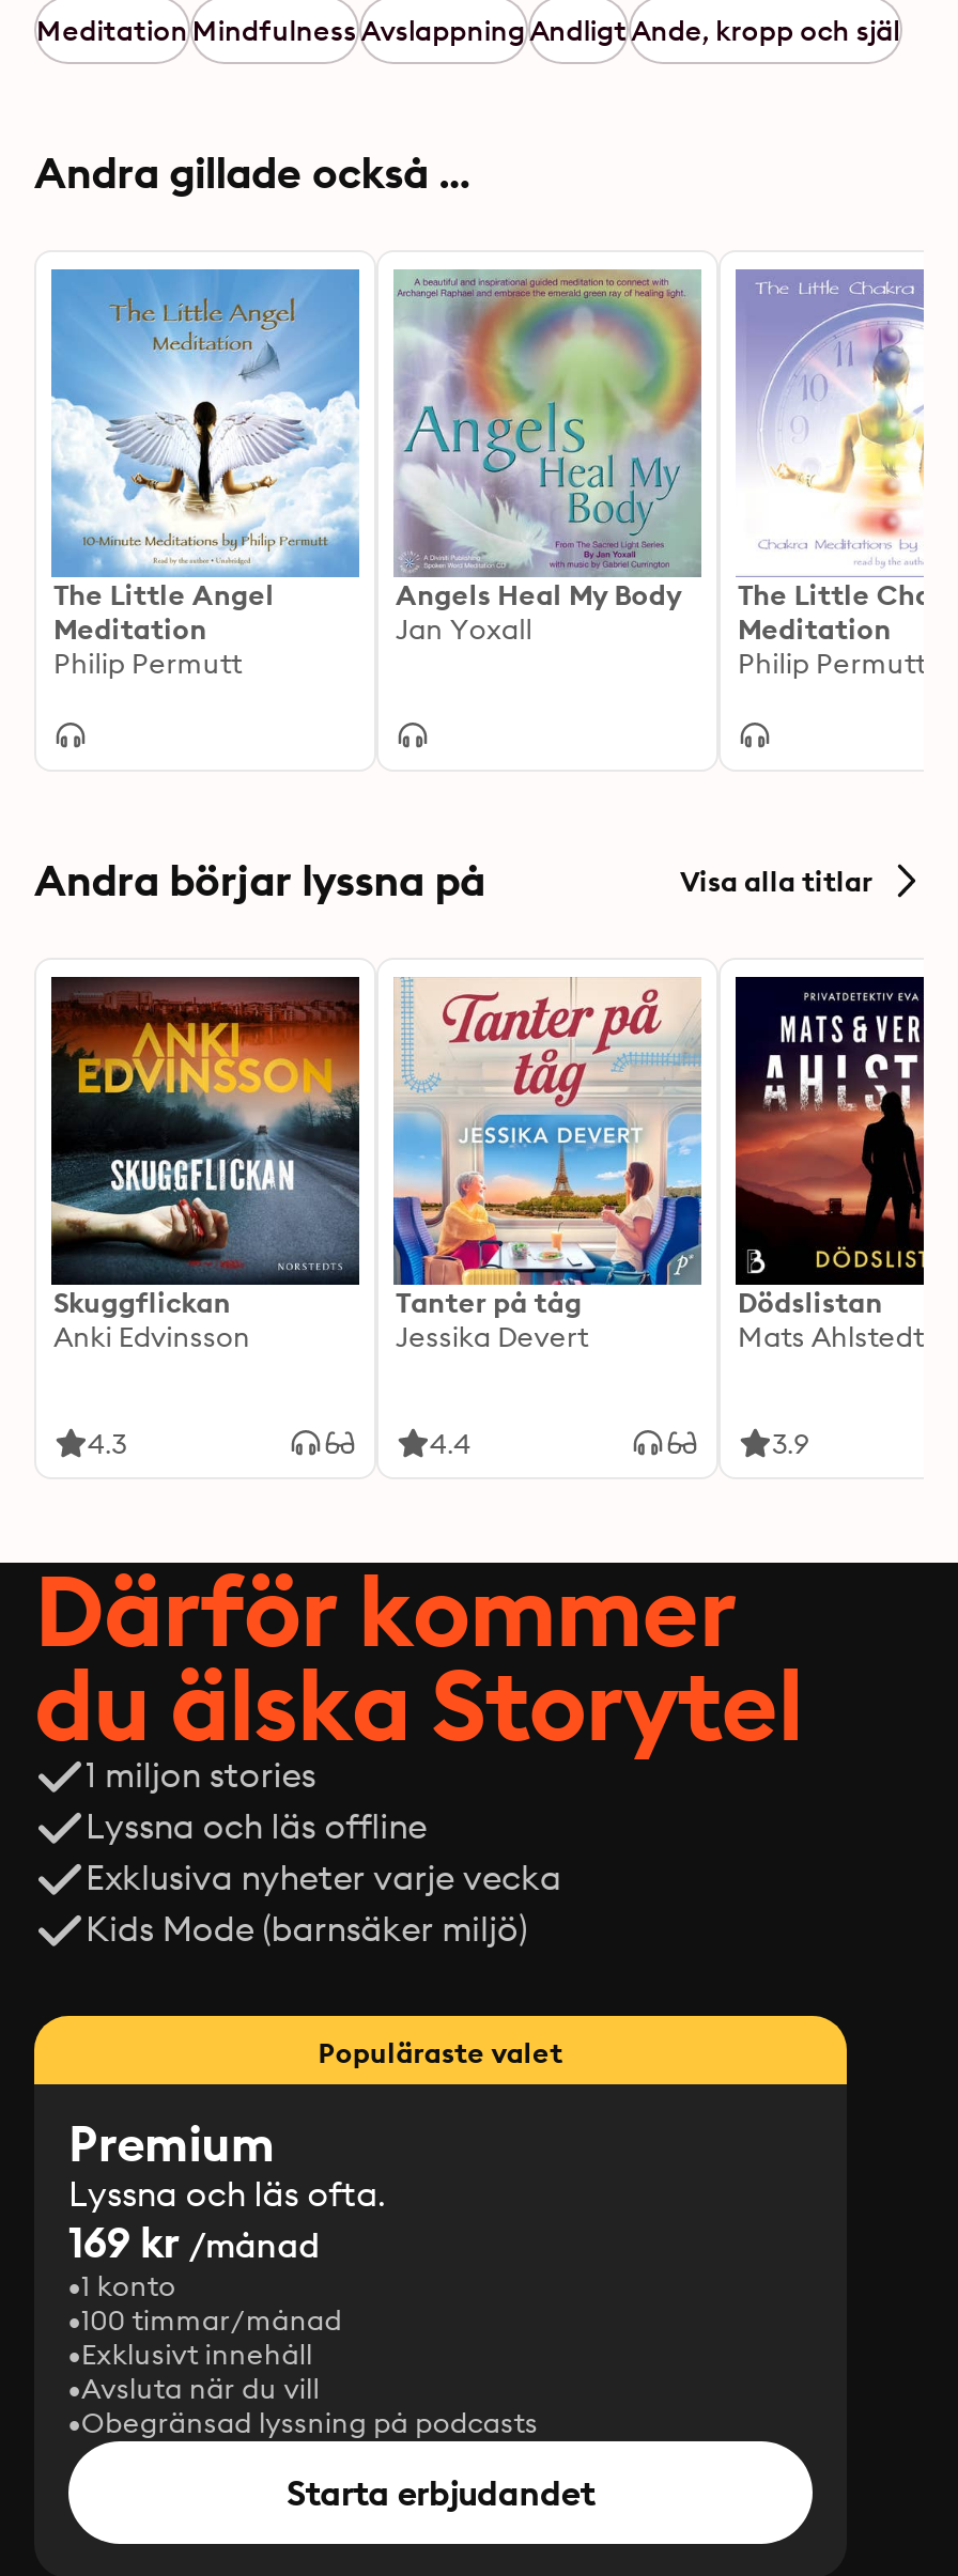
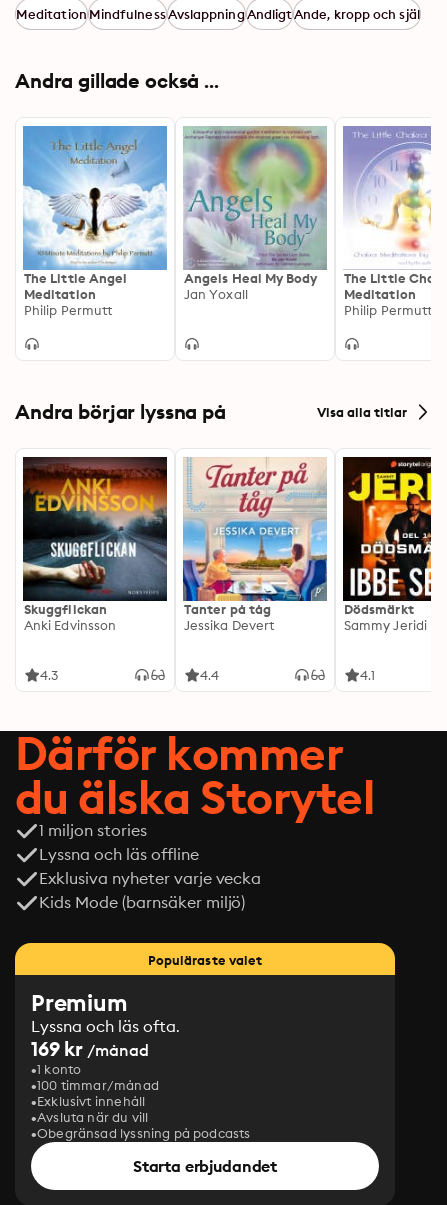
[733,979,926,1319] [image] | Dödslistan -> [342,458,432,633] [image] | Dödsmärkt | Sammy Jeridi
[772,1426,809,1460] 3.9 -> [360,667,375,683] 4.1

